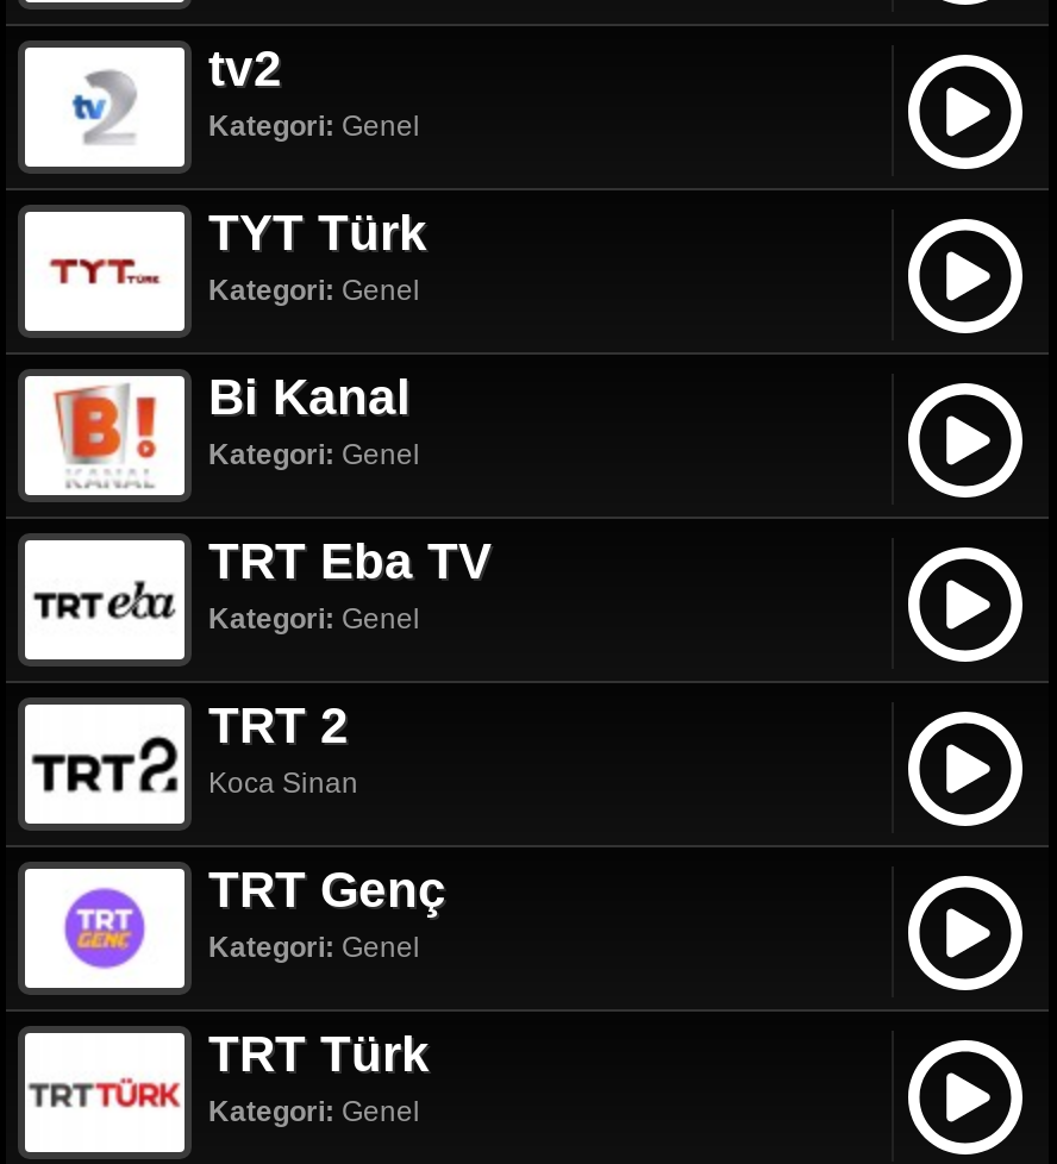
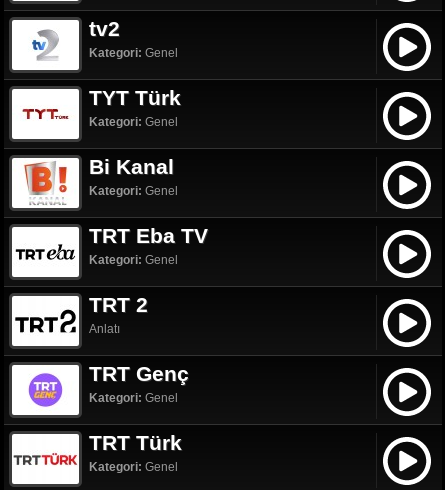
[208,766,358,800] Koca Sinan -> [89,322,120,336] Anlatı

